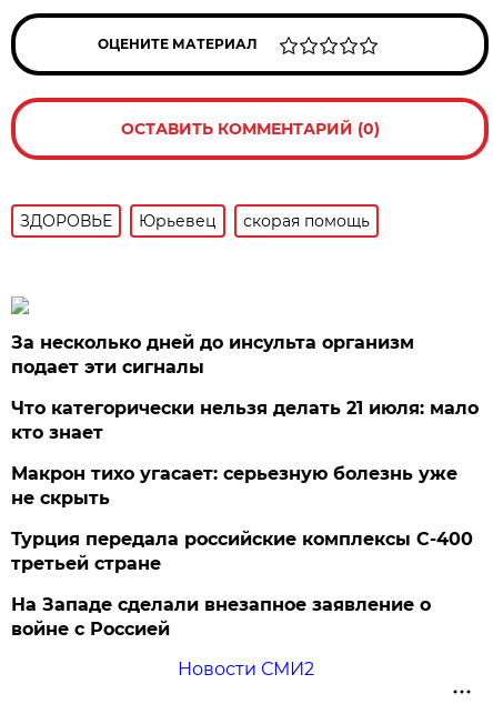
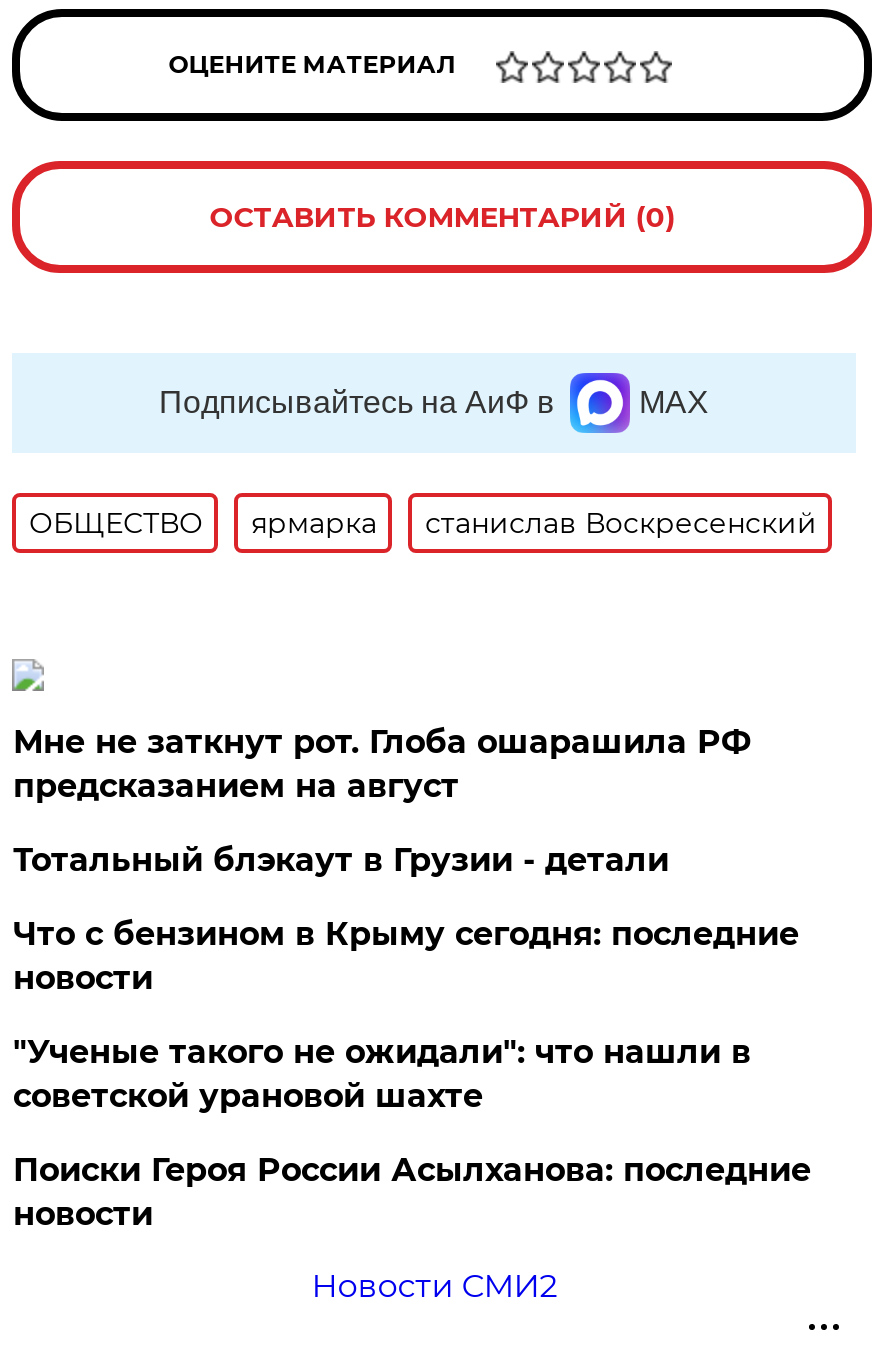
[20,211,370,231] ЗДОРОВЬЕ | Юрьевец | скорая помощь -> [29,385,817,541] Подписывайтесь на АиФ в | MAX | ОБЩЕСТВО | ярмарка | станислав Воскресенский
[12,332,479,639] За несколько дней до инсульта организм | подает эти сигналы | Что категорически нельзя делать 21 июля: мало | кто знает | Макрон тихо угасает: серьезную болезнь уже | не скрыть | Турция передала российские комплексы С-400 | третьей стране | На Западе сделали внезапное заявление о | войне с Россией -> [13,723,811,1233] Мне не заткнут рот. Глоба ошарашила РФ | предсказанием на август | Тотальный блэкаут в Грузии - детали | Что с бензином в Крыму сегодня: последние | новости | "Ученые такого не ожидали": что нашли в | советской урановой шахте | Поиски Героя России Асылханова: последние | новости

